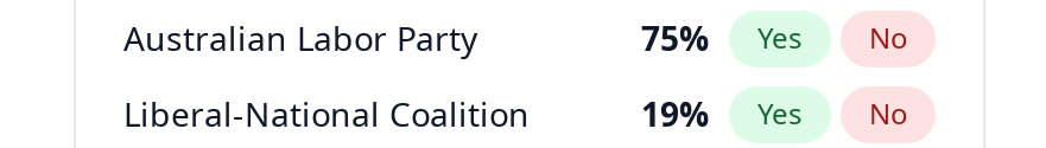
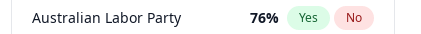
[123,15,907,136] 75% | Yes | No | Liberal-National Coalition | 19% -> [250,8,279,27] 76%

